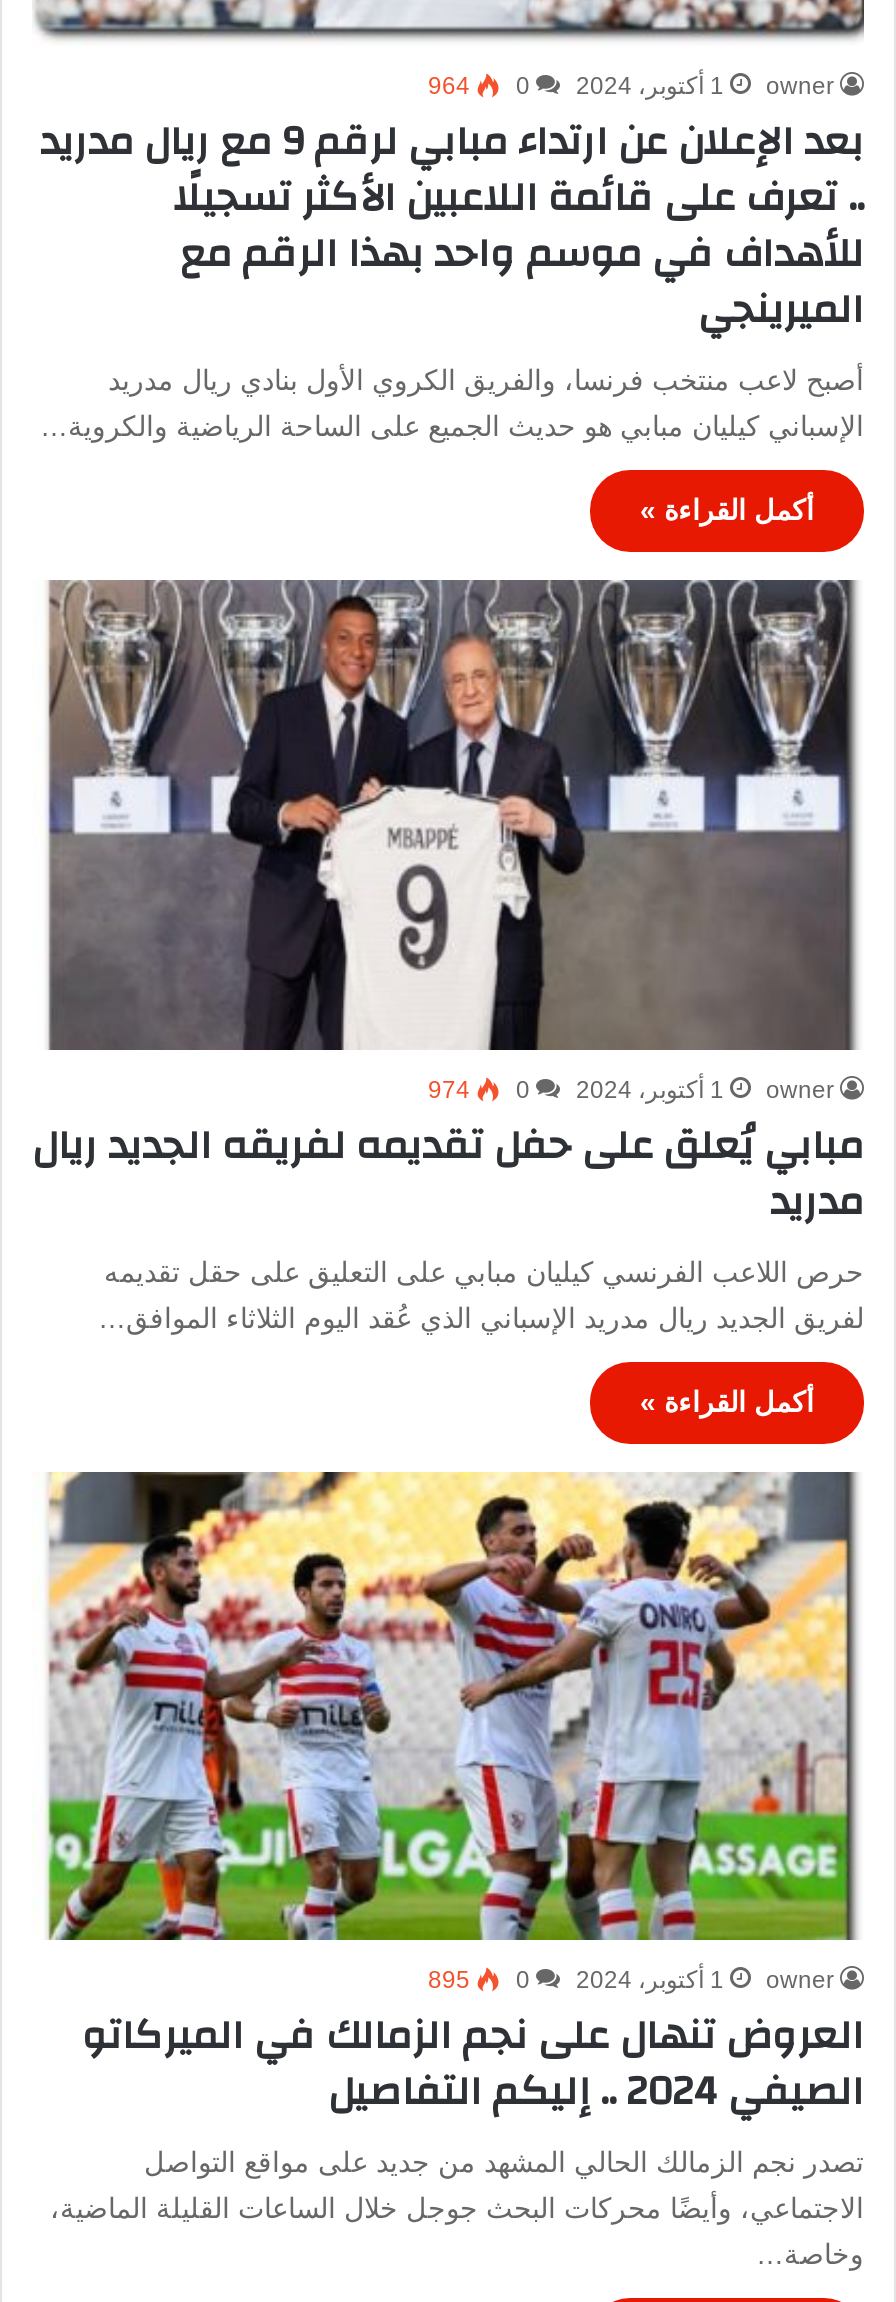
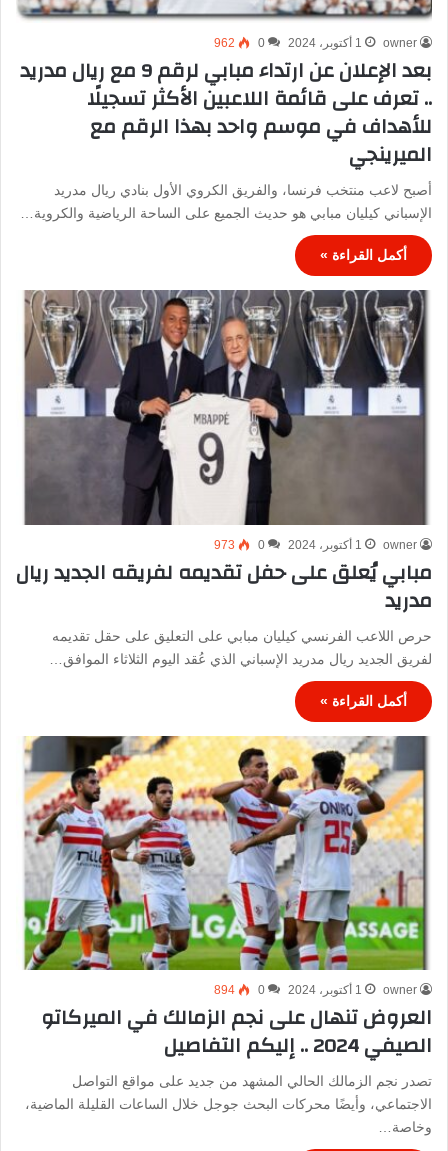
[428,72,530,100] 964 0 -> [214,36,265,50] 962 0
[428,1076,530,1104] 974 0 -> [214,538,265,552] 973 0
[428,1967,530,1995] 895 0 -> [214,983,265,997] 894 0

